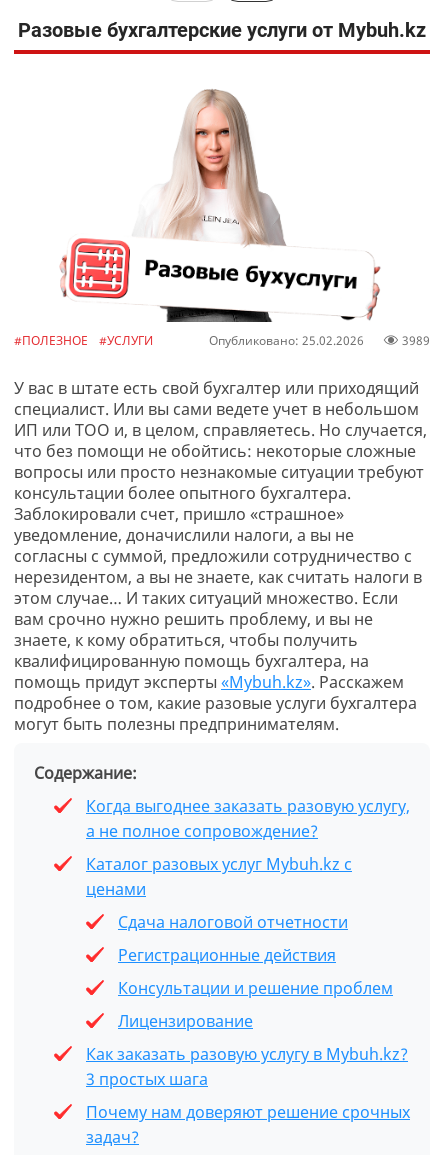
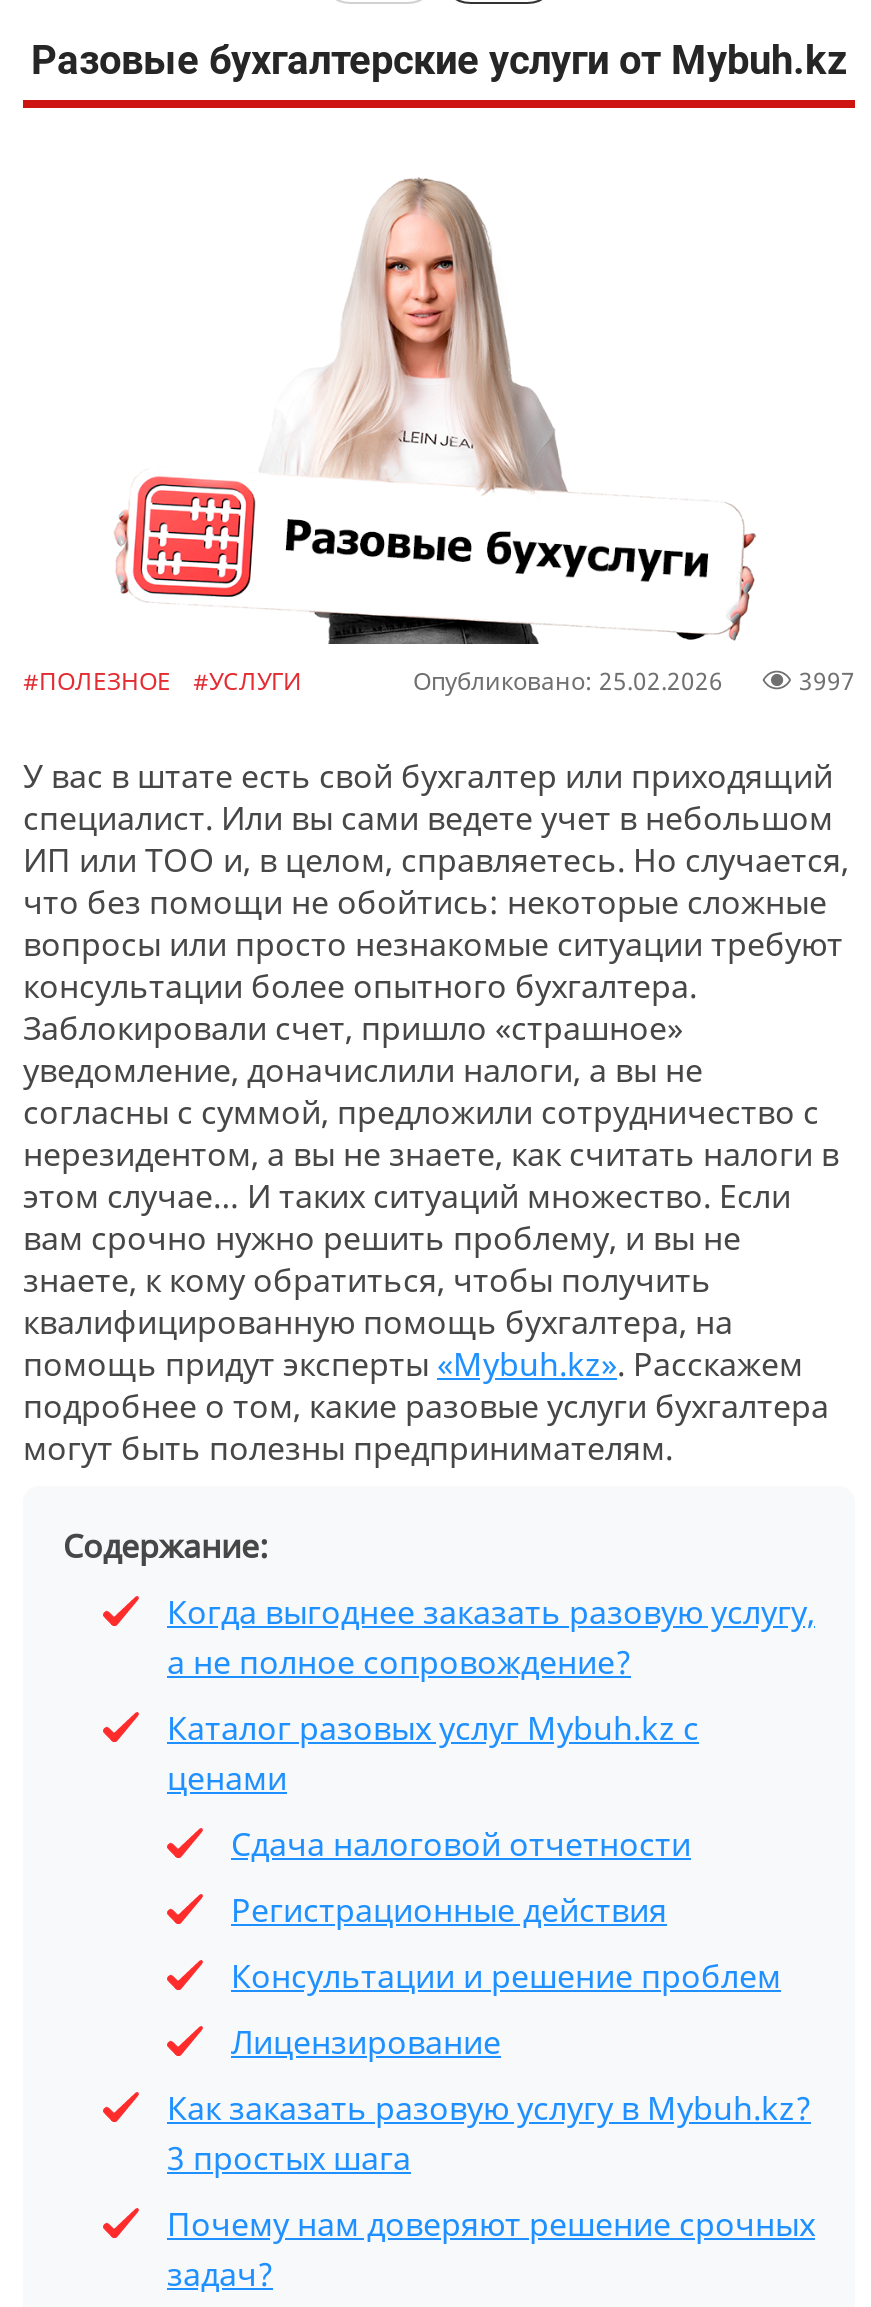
[209,332,430,349] Опубликовано: 25.02.2026 3989 -> [413,663,855,697] Опубликовано: 25.02.2026 3997

